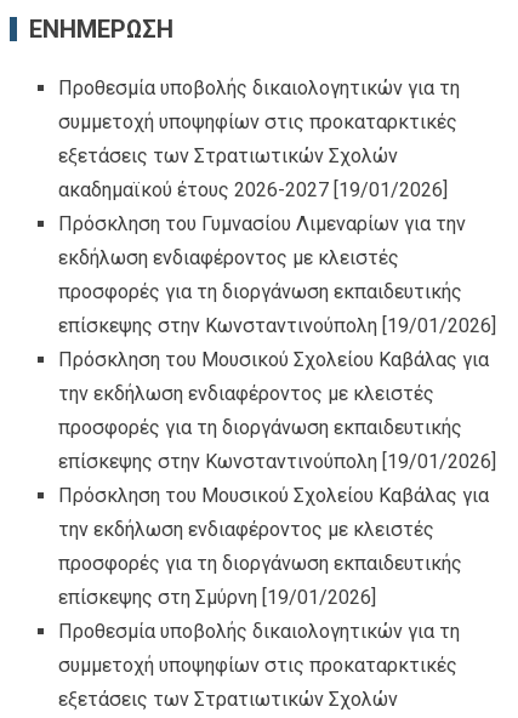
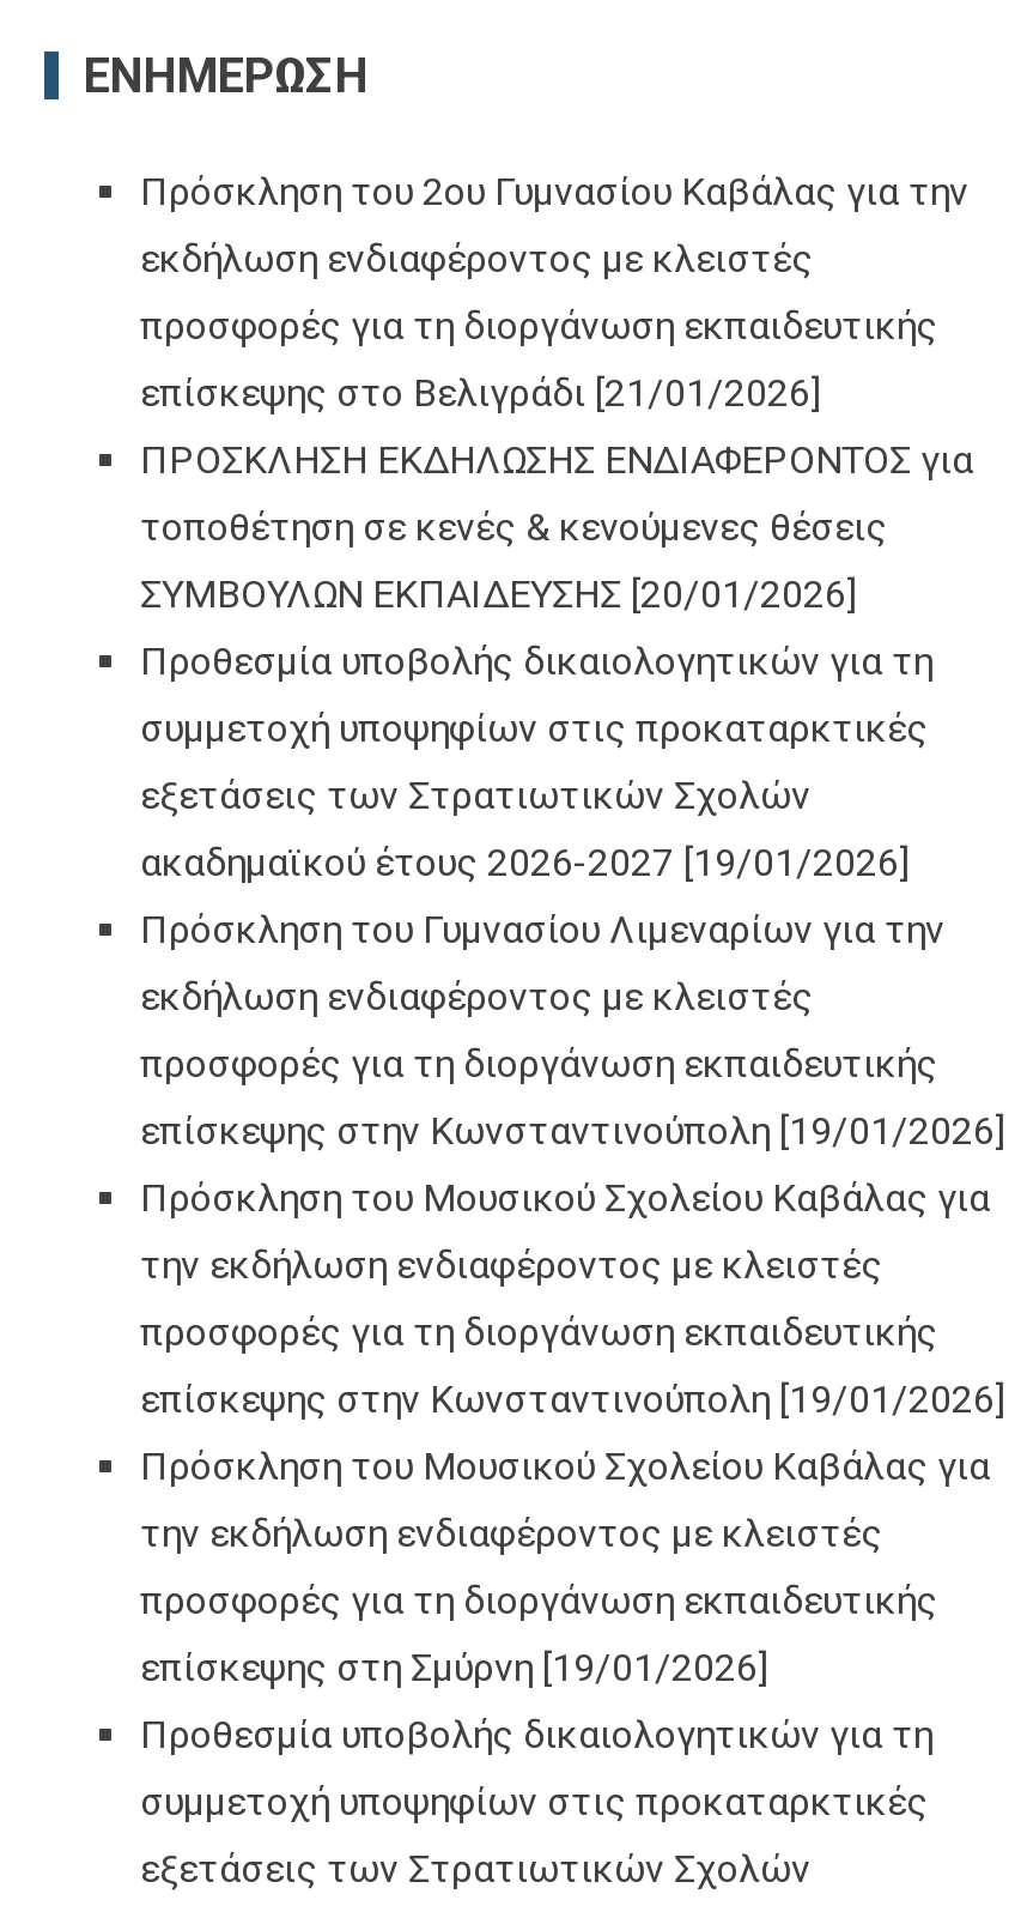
none -> [140,169,973,617] Πρόσκληση του 2ου Γυμνασίου Καβάλας για την | εκδήλωση ενδιαφέροντος με κλειστές | προσφορές για τη διοργάνωση εκπαιδευτικής | επίσκεψης στο Βελιγράδι [21/01/2026] | ΠΡΟΣΚΛΗΣΗ ΕΚΔΗΛΩΣΗΣ ΕΝΔΙΑΦΕΡΟΝΤΟΣ για | τοποθέτηση σε κενές & κενούμενες θέσεις | ΣΥΜΒΟΥΛΩΝ ΕΚΠΑΙΔΕΥΣΗΣ [20/01/2026]

